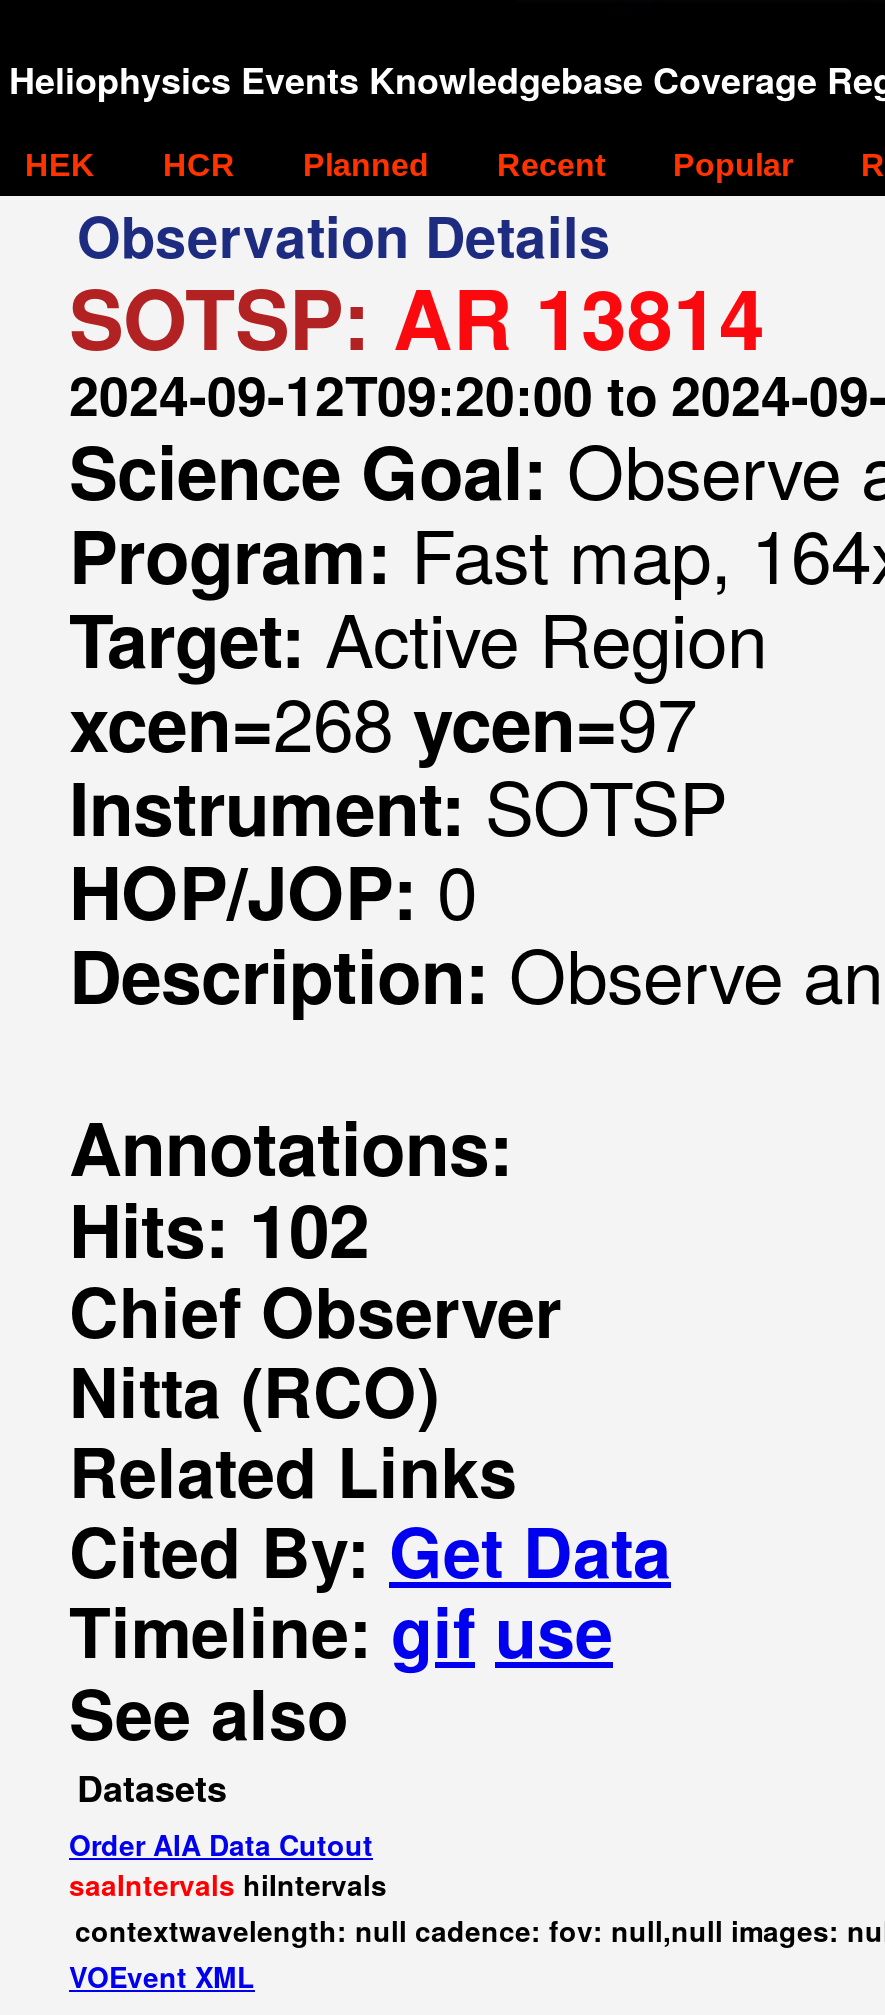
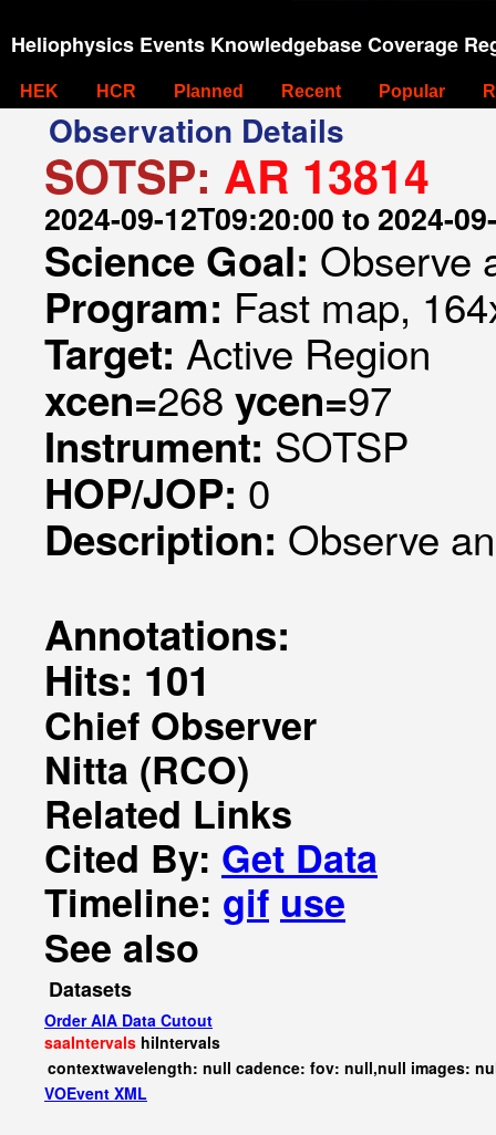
[69,1176,369,1280] Hits: 102 -> [44,650,210,708] Hits: 101

